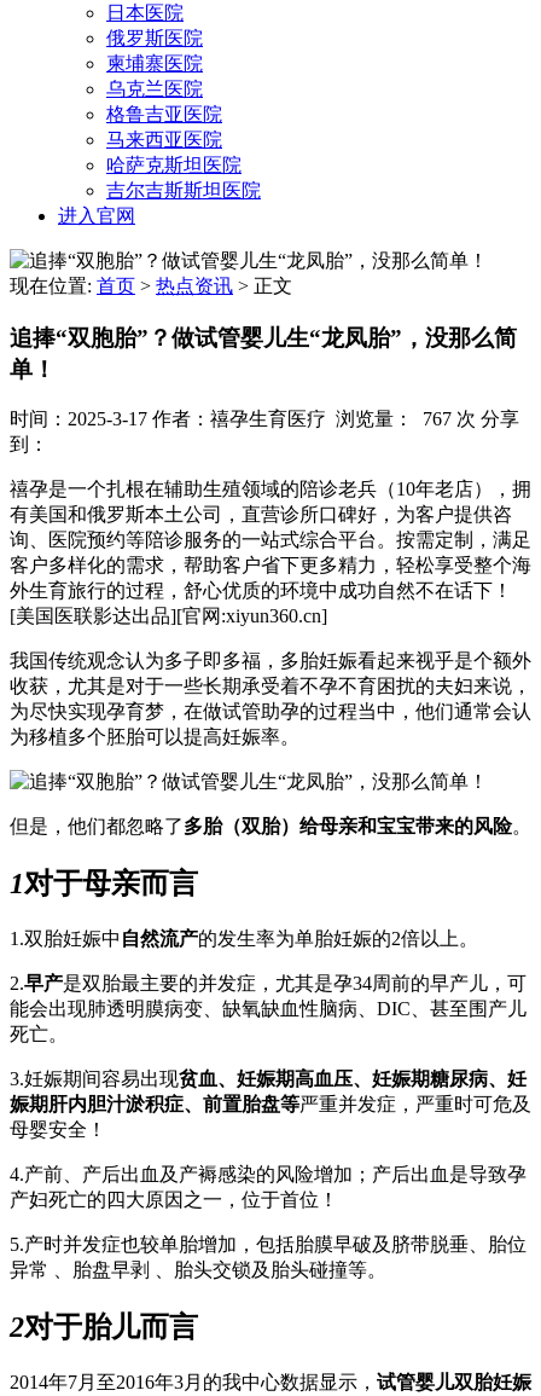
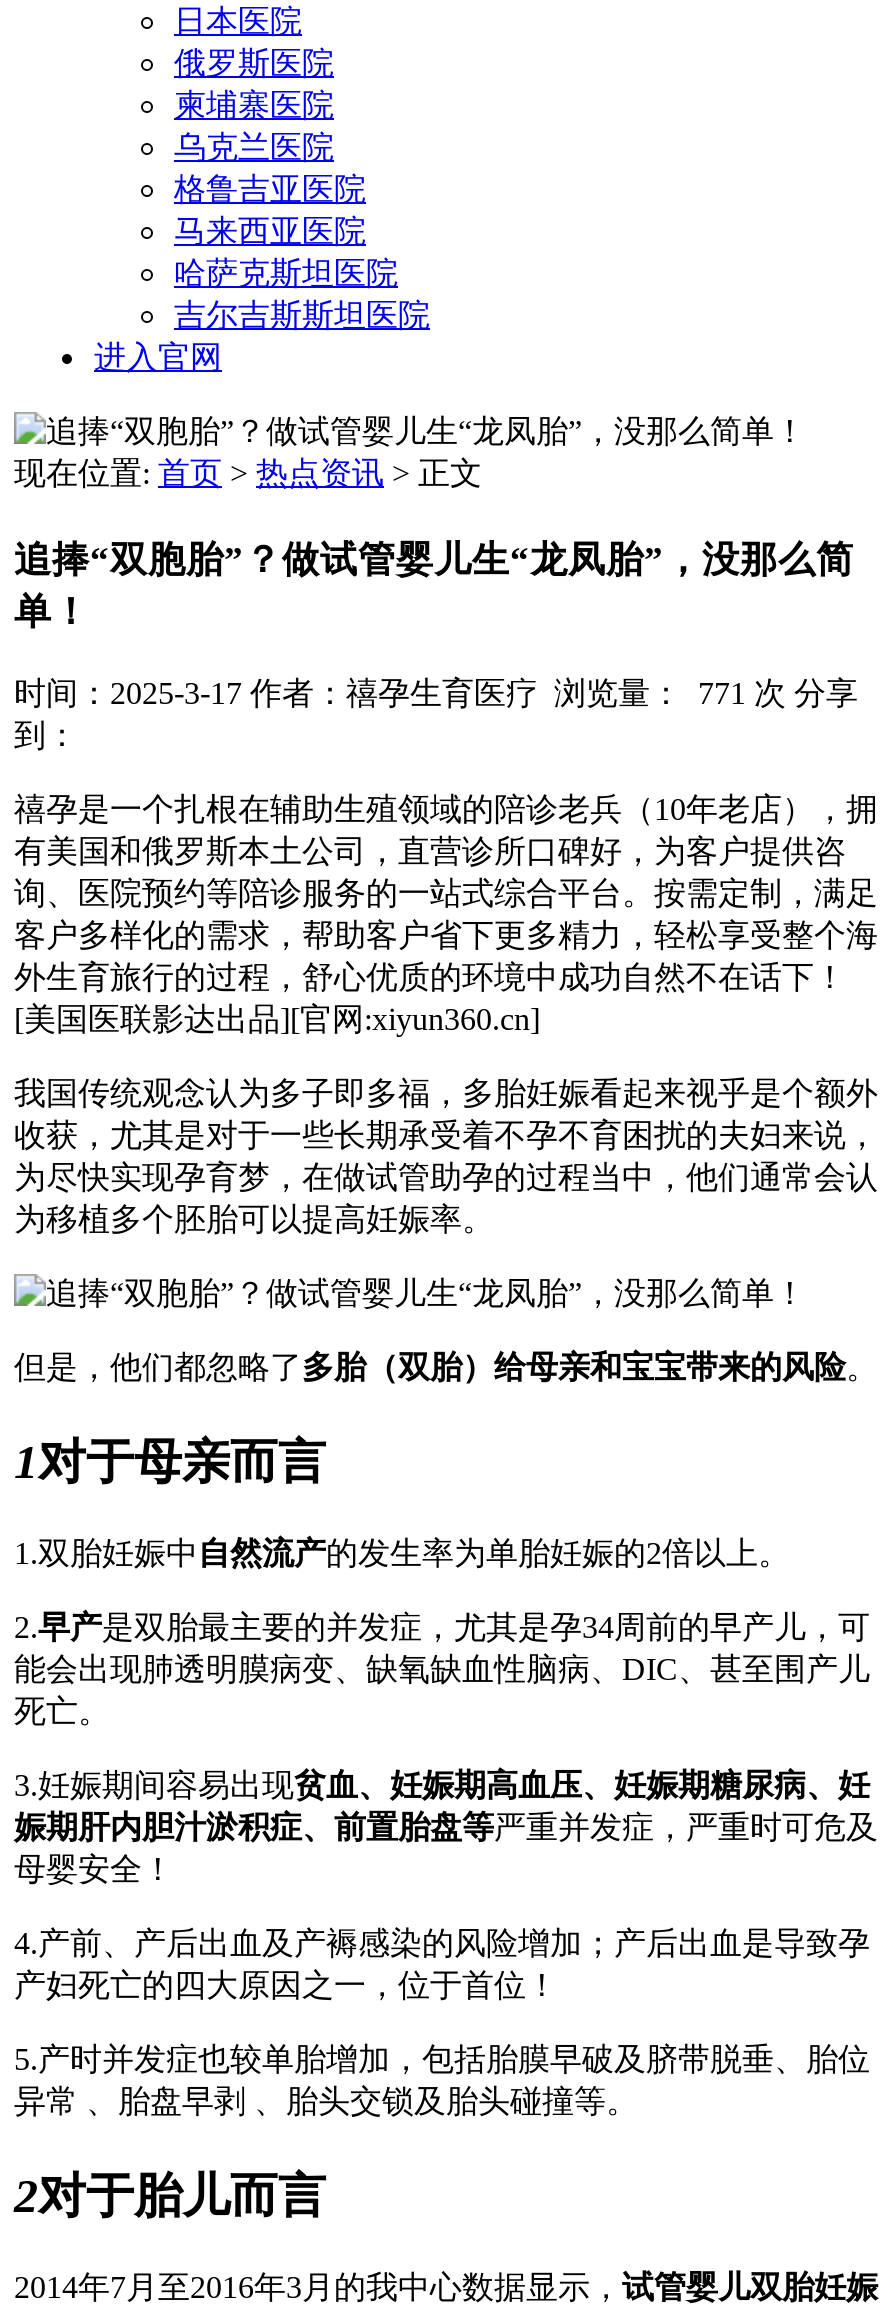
[10,409,519,430] 时间：2025-3-17 作者：禧孕生育医疗 浏览量： 767 次 分享 -> [14,677,858,711] 时间：2025-3-17 作者：禧孕生育医疗 浏览量： 771 次 分享

